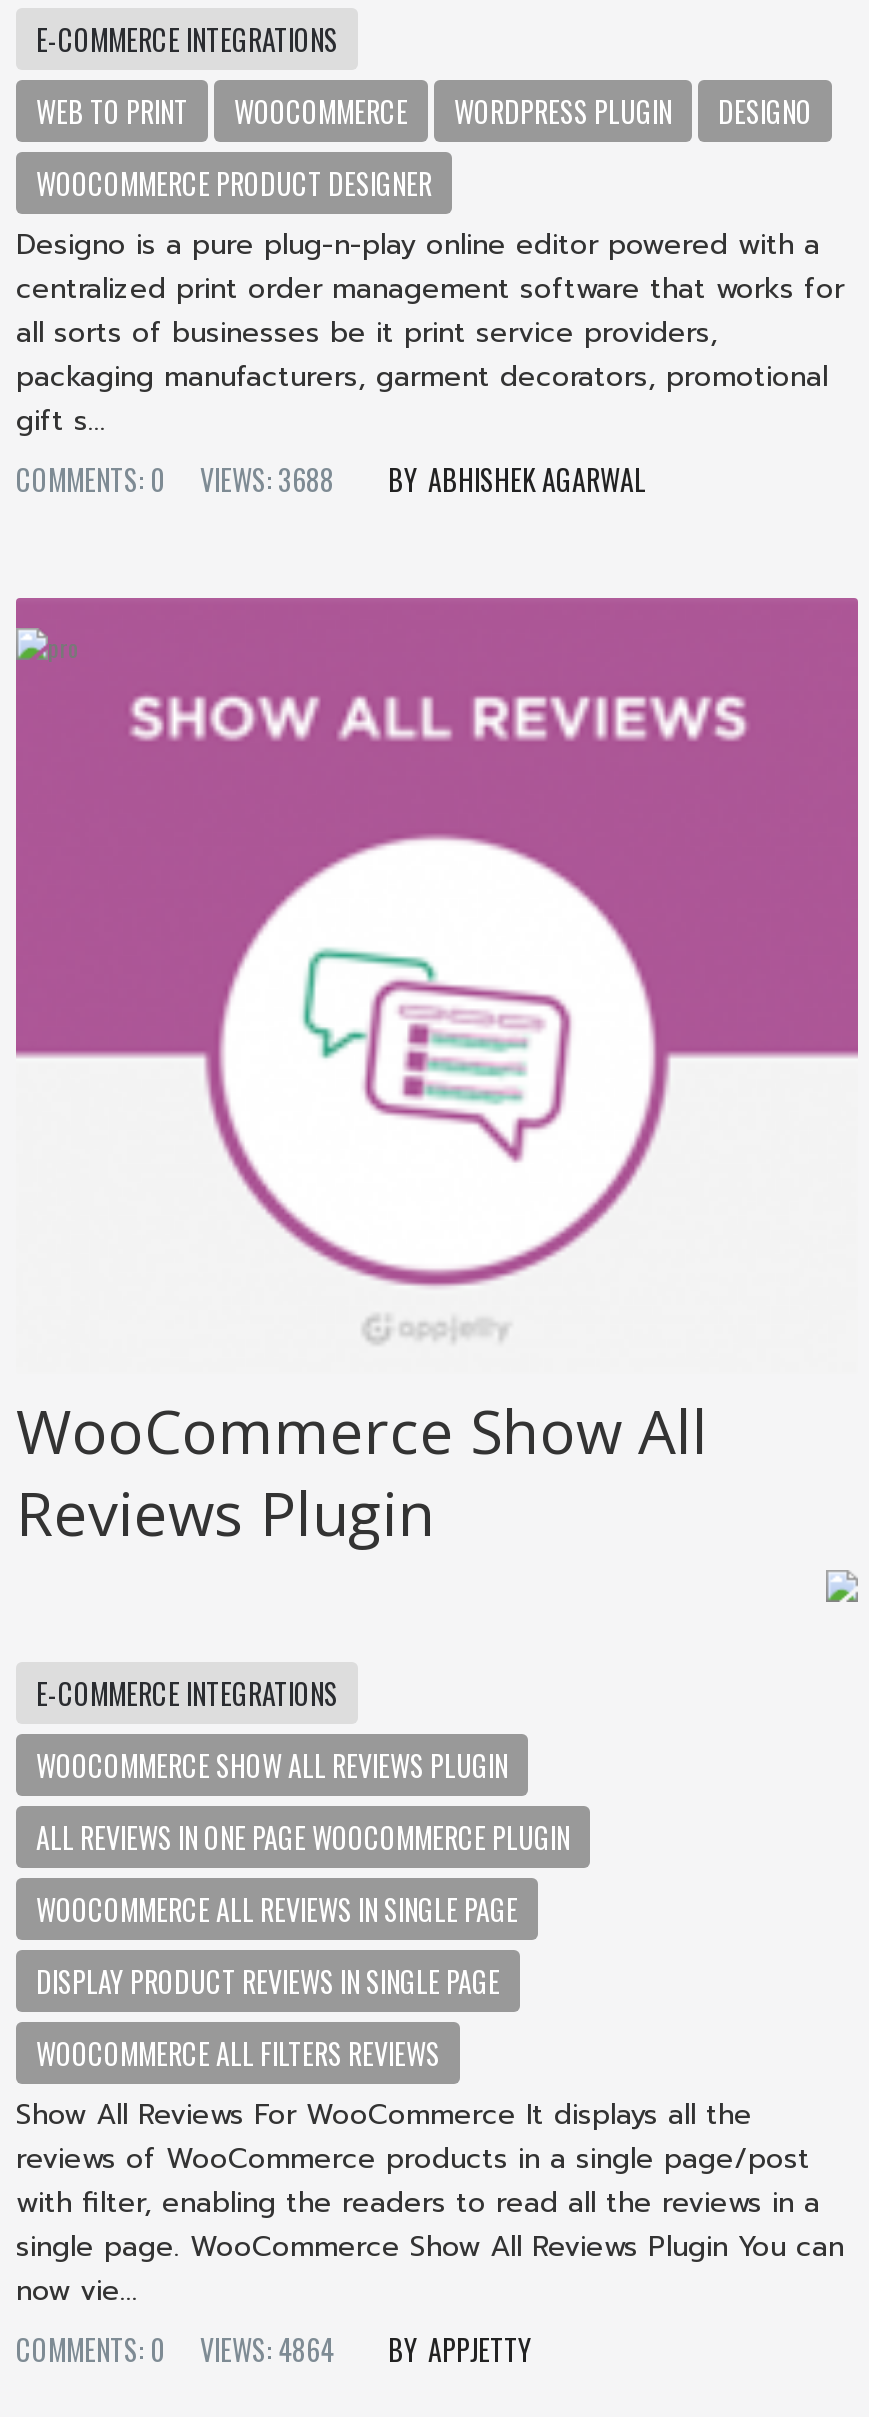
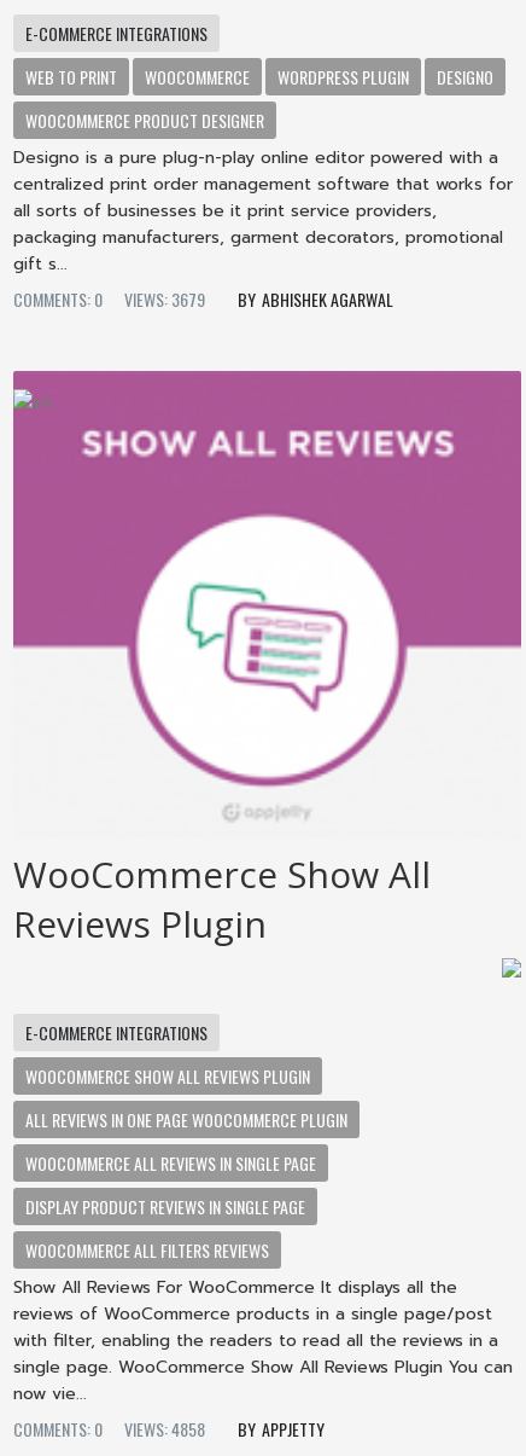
[16,458,334,500] COMMENTS: 0 VIEWS: 3688 -> [13,286,205,312] COMMENTS: 0 VIEWS: 3679
[16,2328,334,2370] COMMENTS: 0 VIEWS: 4864 -> [13,1416,205,1441] COMMENTS: 0 VIEWS: 4858

